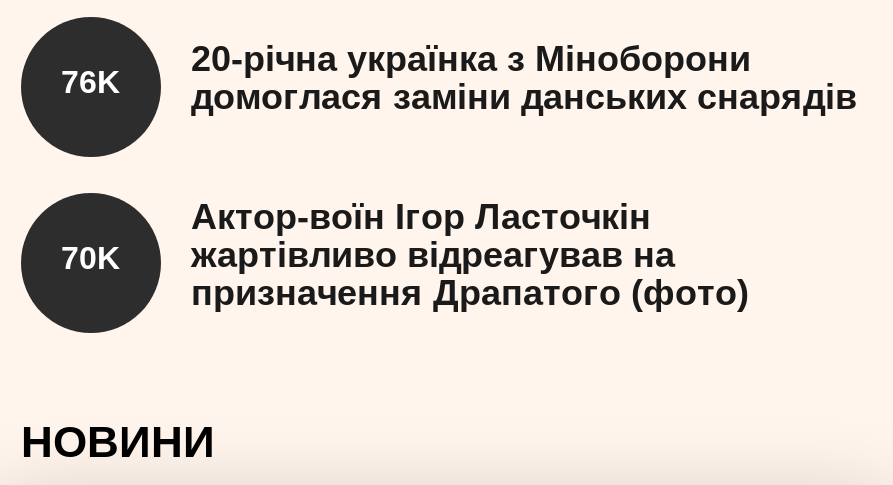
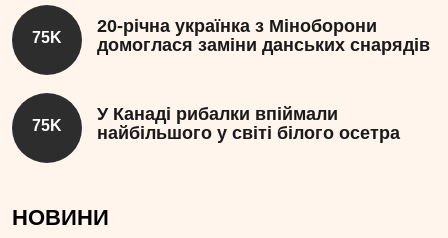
[61,65,121,99] 76K -> [32,29,62,46] 75K
[191,197,749,313] Актор-воїн Ігор Ласточкін | жартівливо відреагував на | призначення Драпатого (фото) -> [97,104,400,143] У Канаді рибалки впіймали | найбільшого у світі білого осетра
[61,241,121,275] 70K -> [32,117,62,134] 75K

